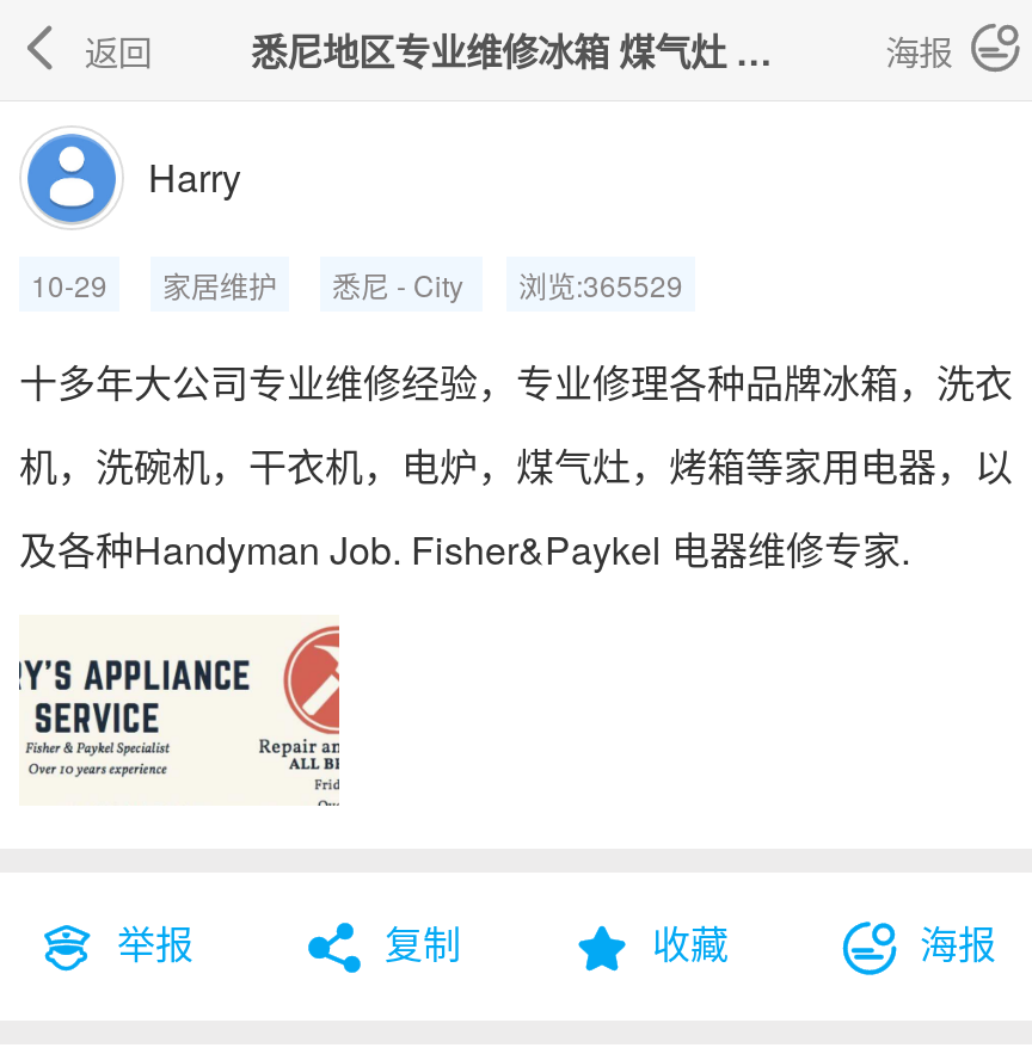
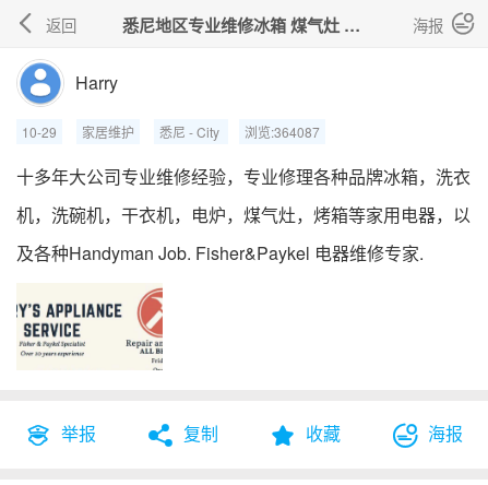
[31,264,683,304] 10-29 家居维护 悉尼 - City 浏览:365529 -> [22,122,320,141] 10-29 家居维护 悉尼 - City 浏览:364087

